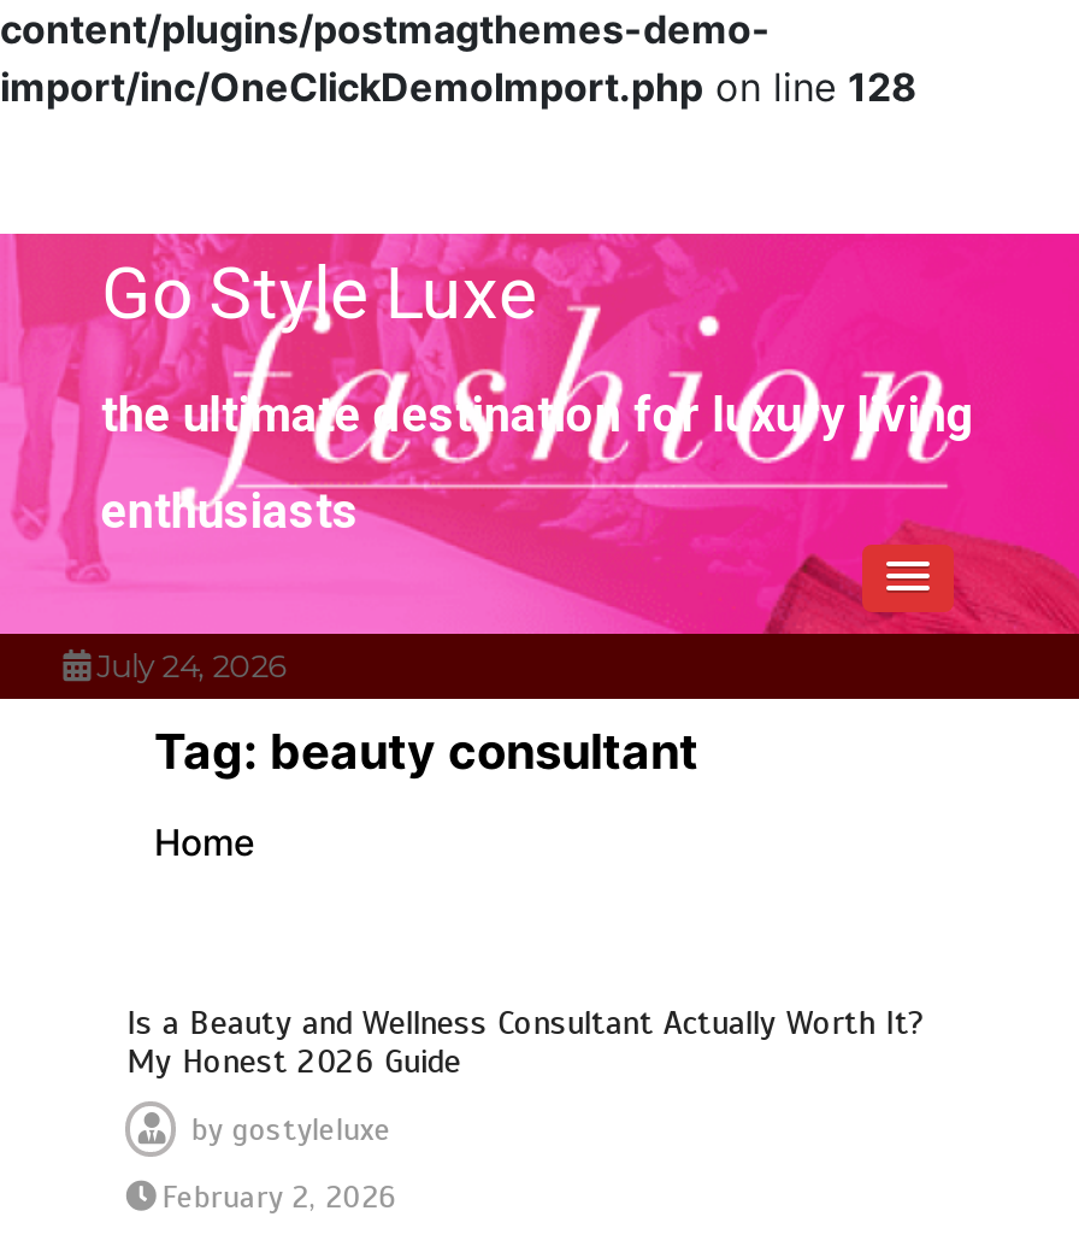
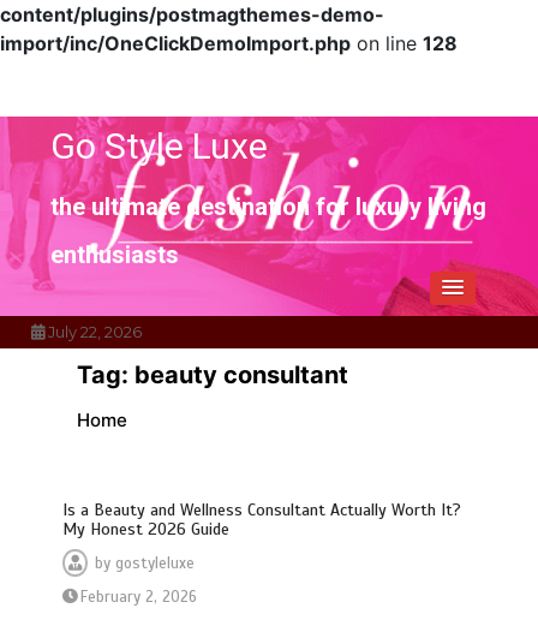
[90,647,287,685] July 24, 2026 -> [45,322,142,342] July 22, 2026

